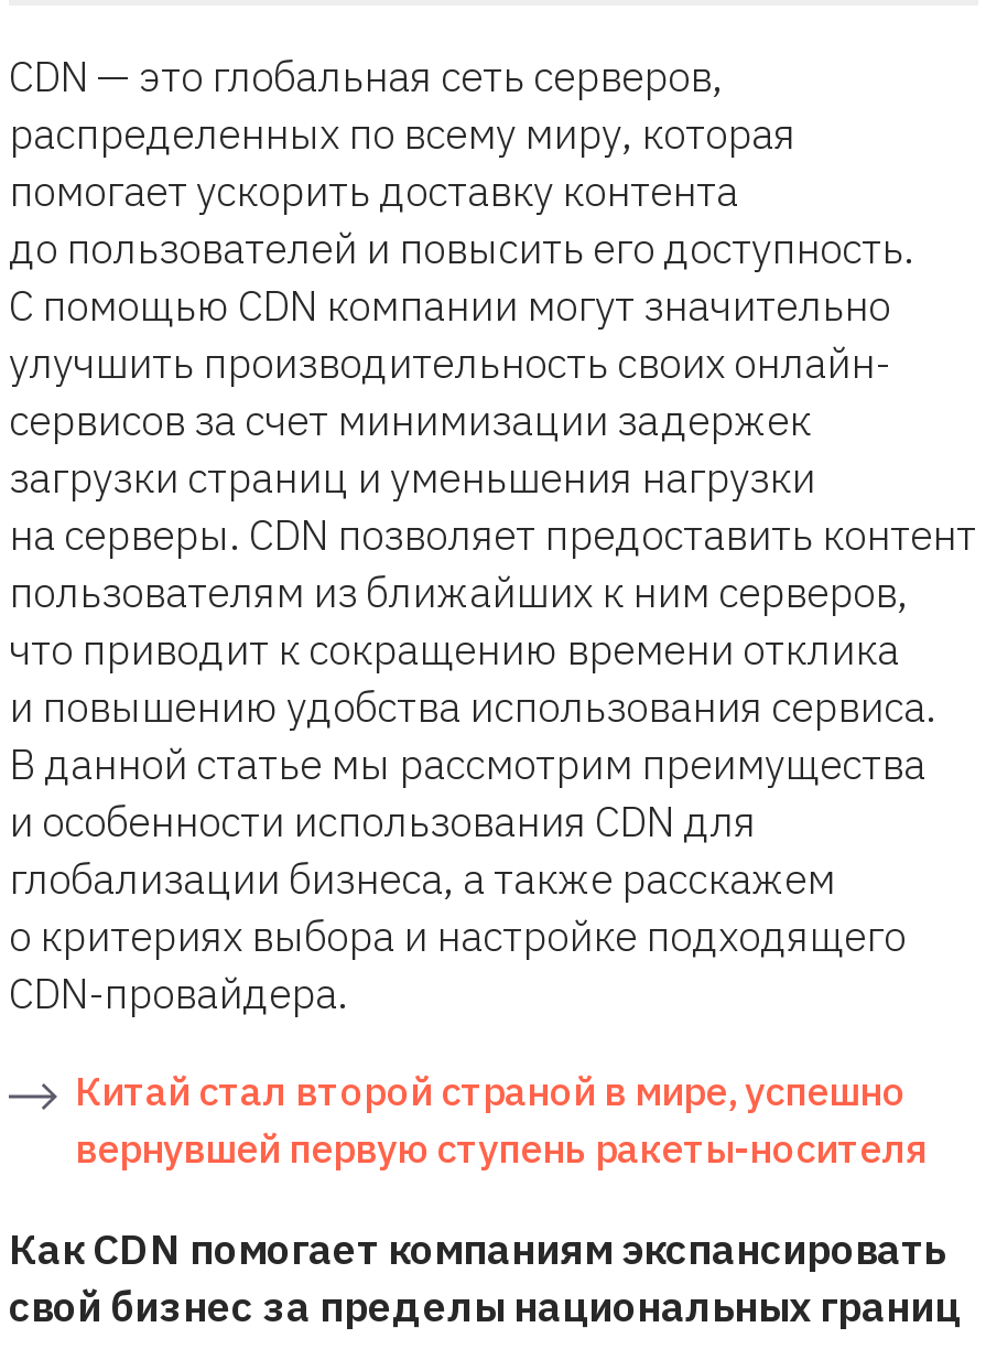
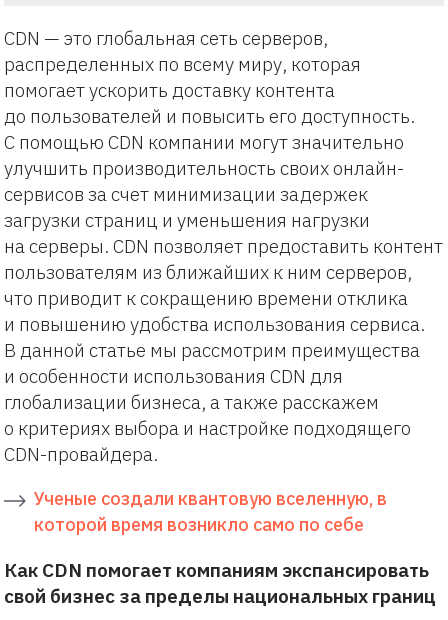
[75,1067,928,1175] Китай стал второй страной в мире, успешно | вернувшей первую ступень ракеты-носителя -> [34,487,387,536] Ученые создали квантовую вселенную, в | которой время возникло само по себе

